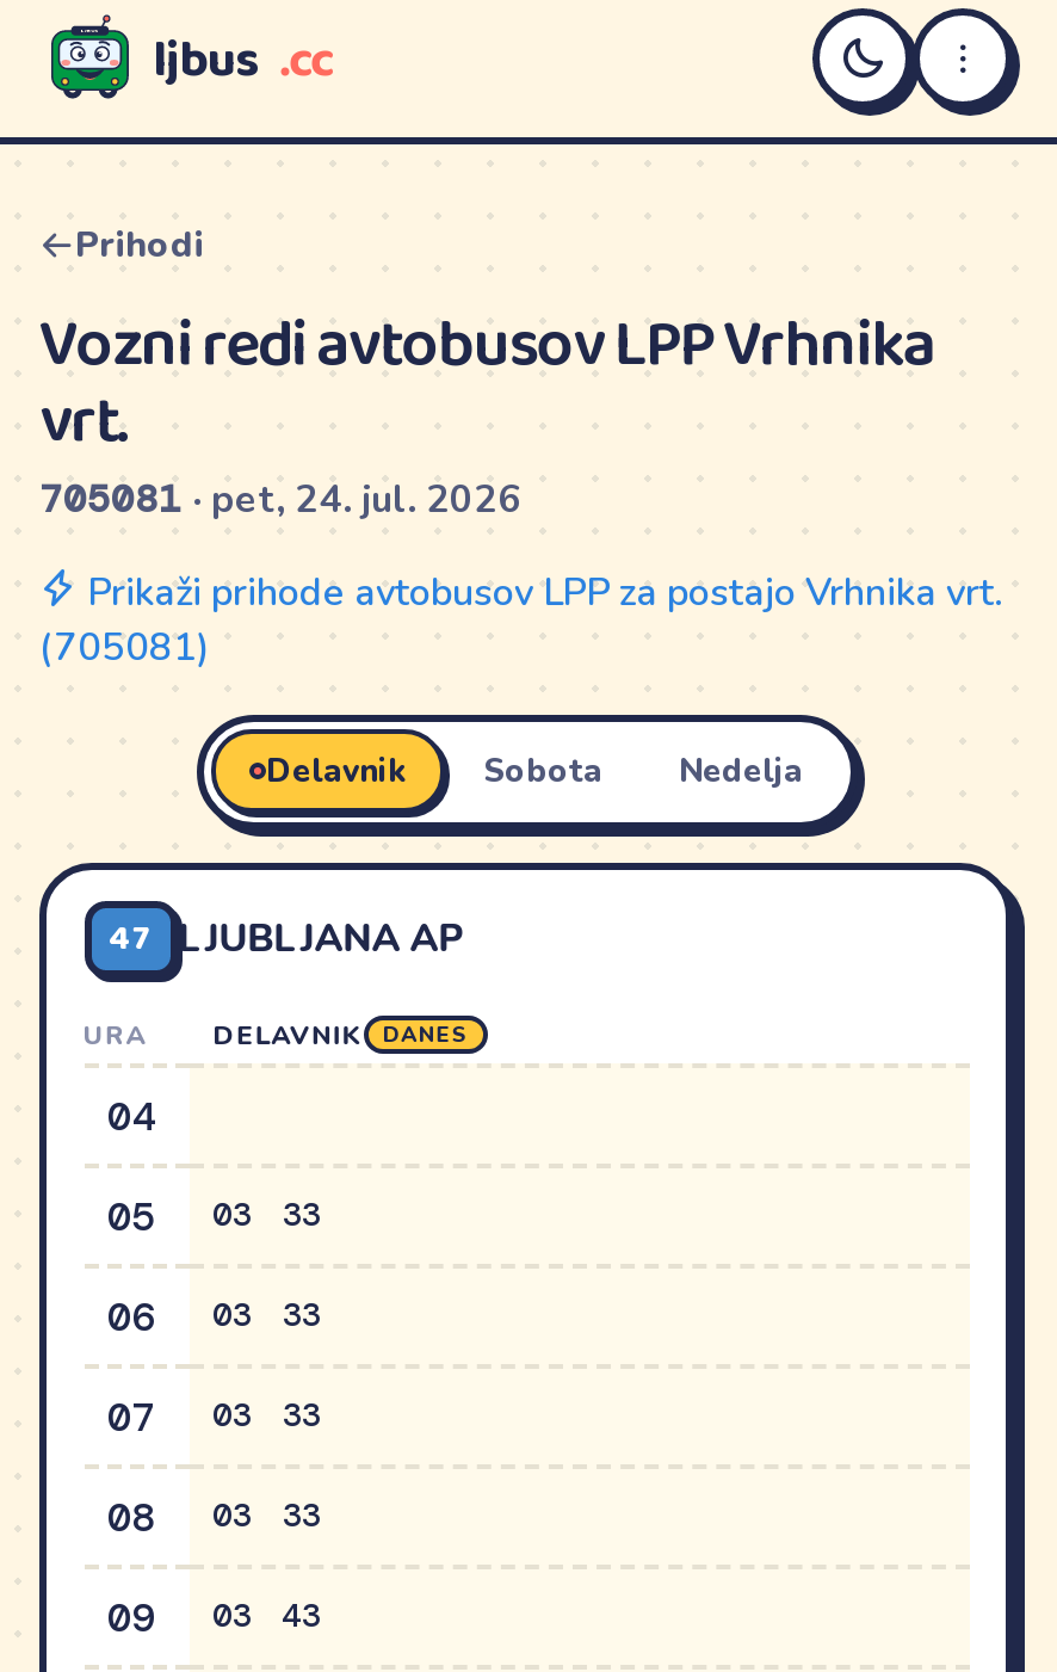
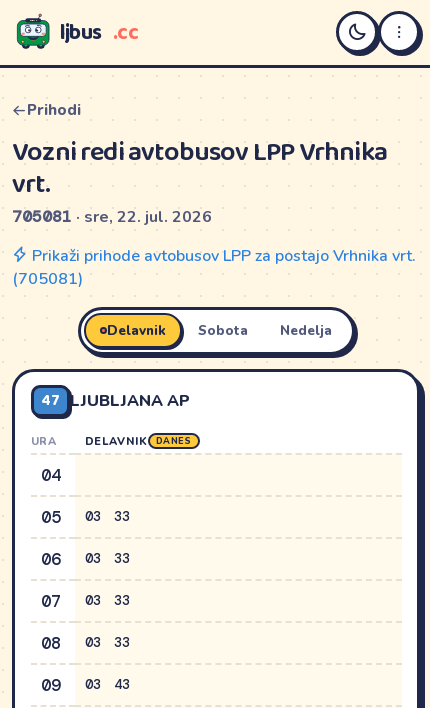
[39,473,521,525] 705081 · pet, 24. jul. 2026 -> [12,205,212,227] 705081 · sre, 22. jul. 2026

